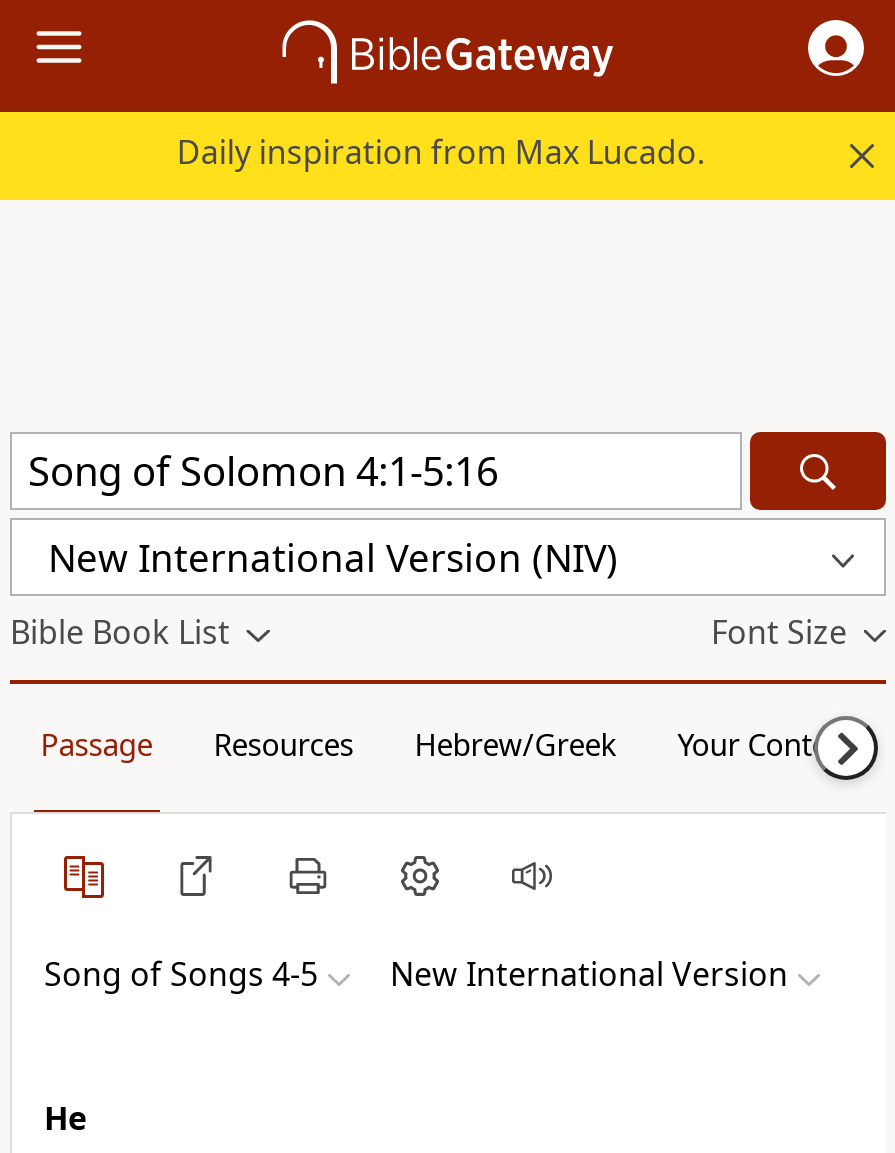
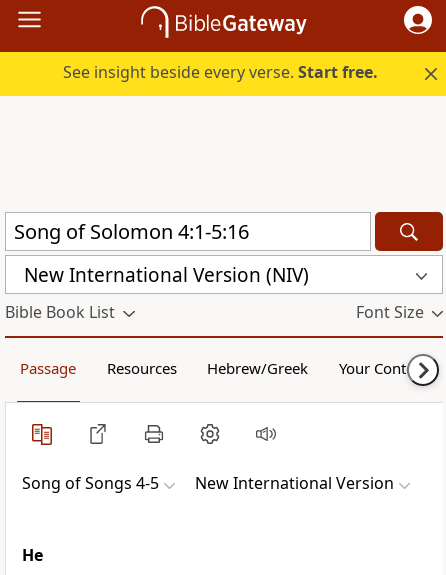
[177,130,705,174] Daily inspiration from Max Lucado. -> [63,61,378,83] See insight beside every verse. Start free.

